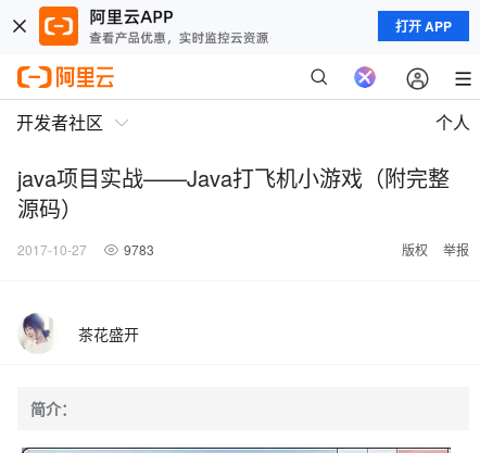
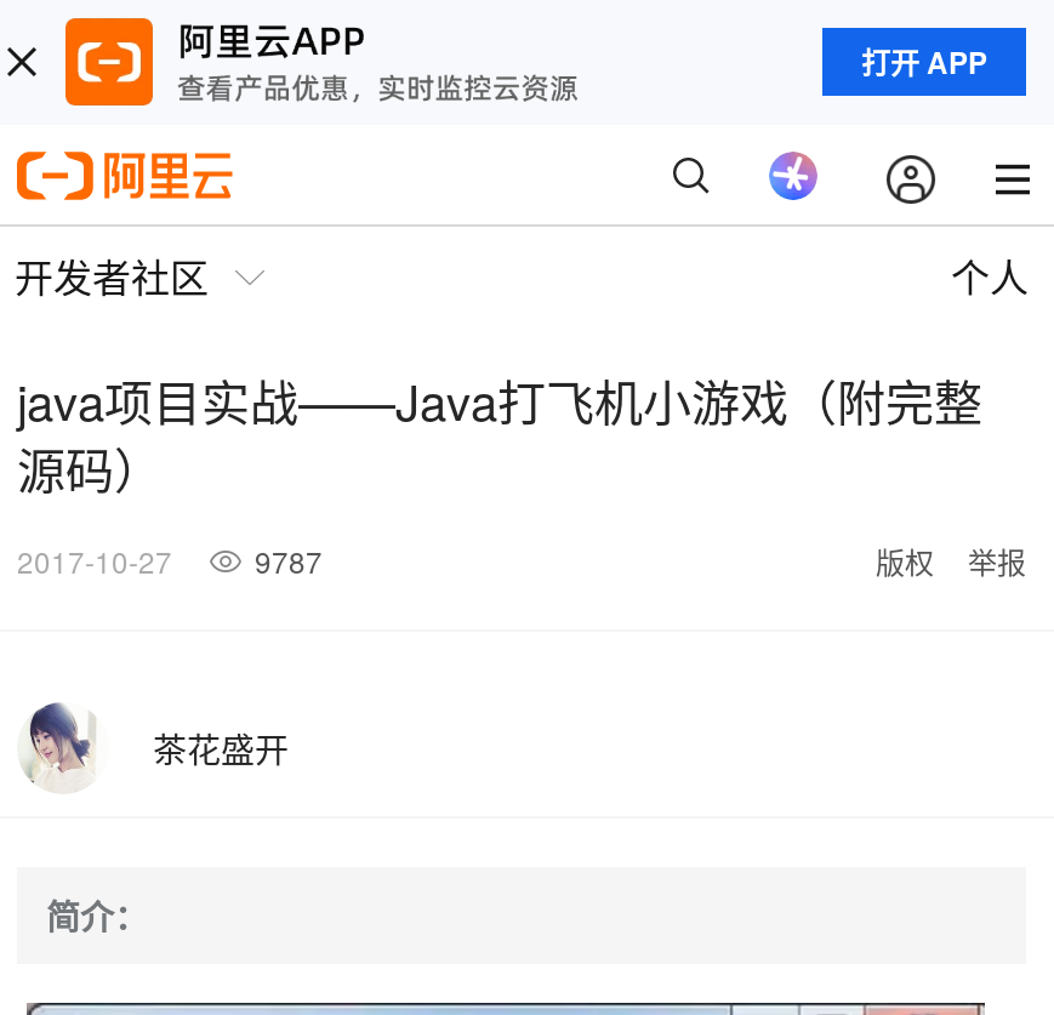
[17,240,154,259] 2017-10-27 9783 -> [17,540,323,581] 2017-10-27 9787

